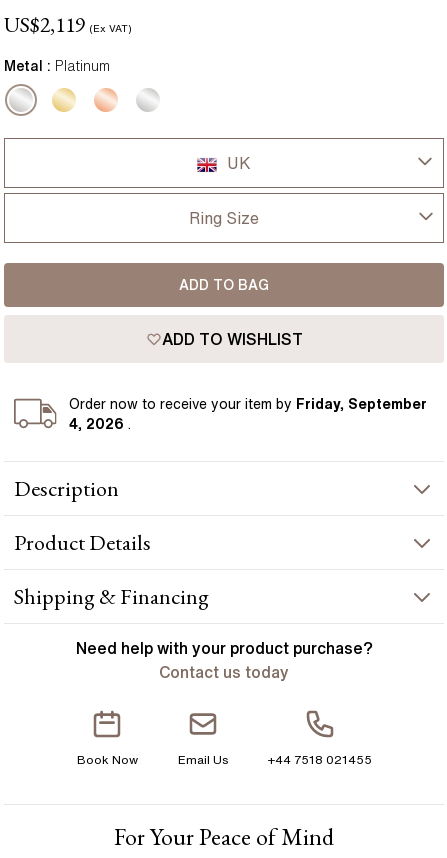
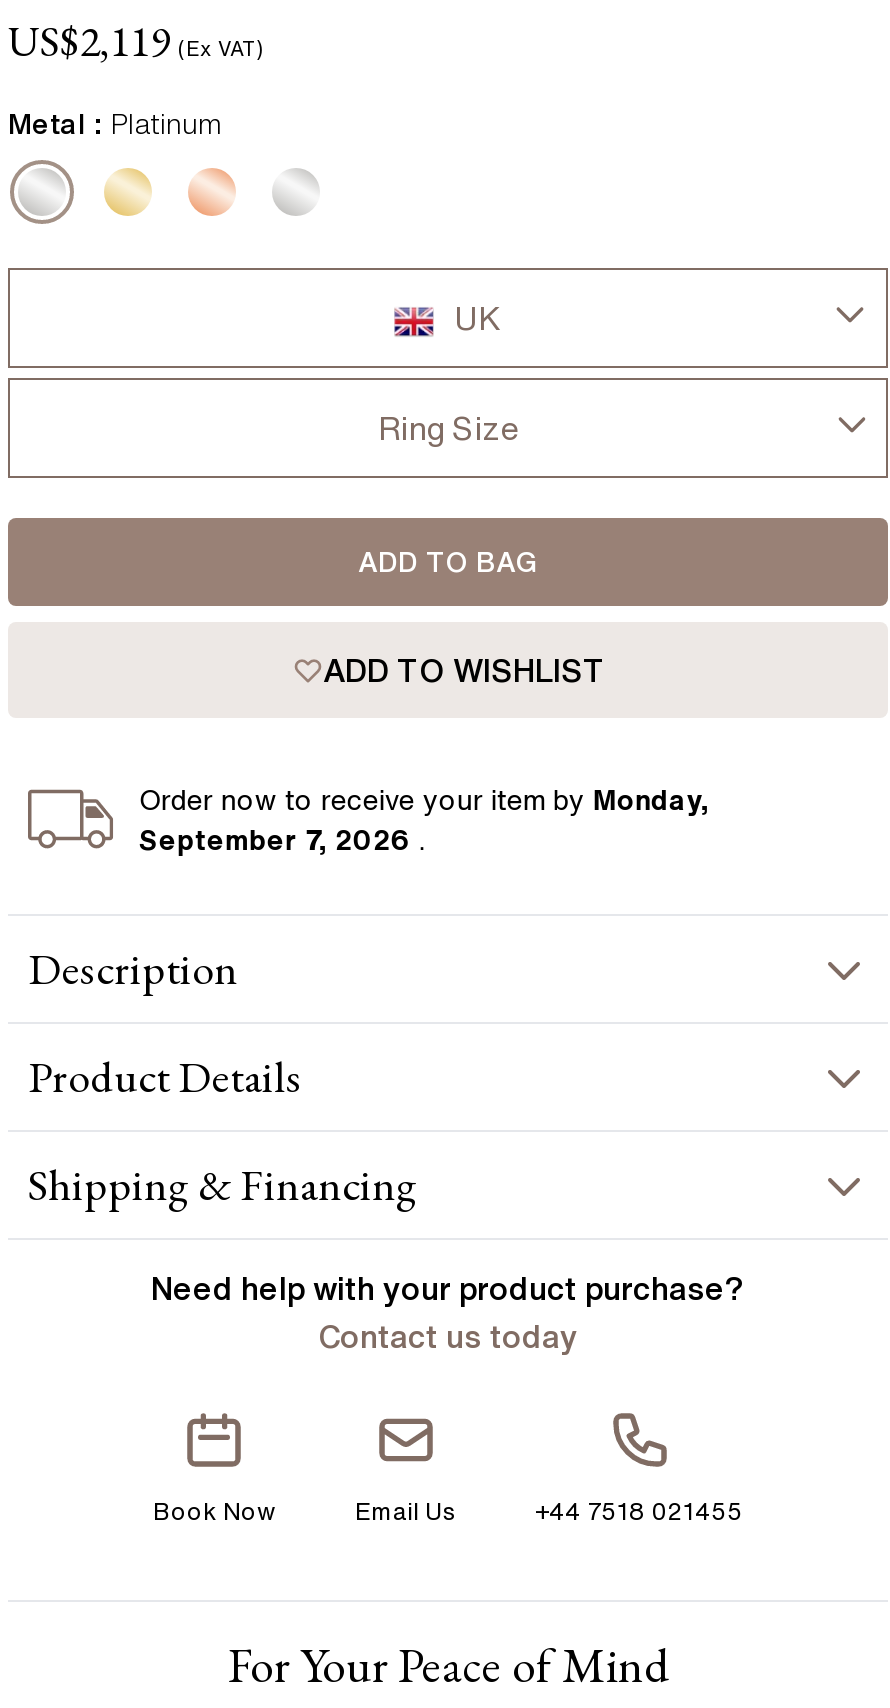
[69,397,427,431] Order now to receive your item by Friday, September | 4, 2026 . -> [139,786,709,854] Order now to receive your item by Monday, | September 7, 2026 .

